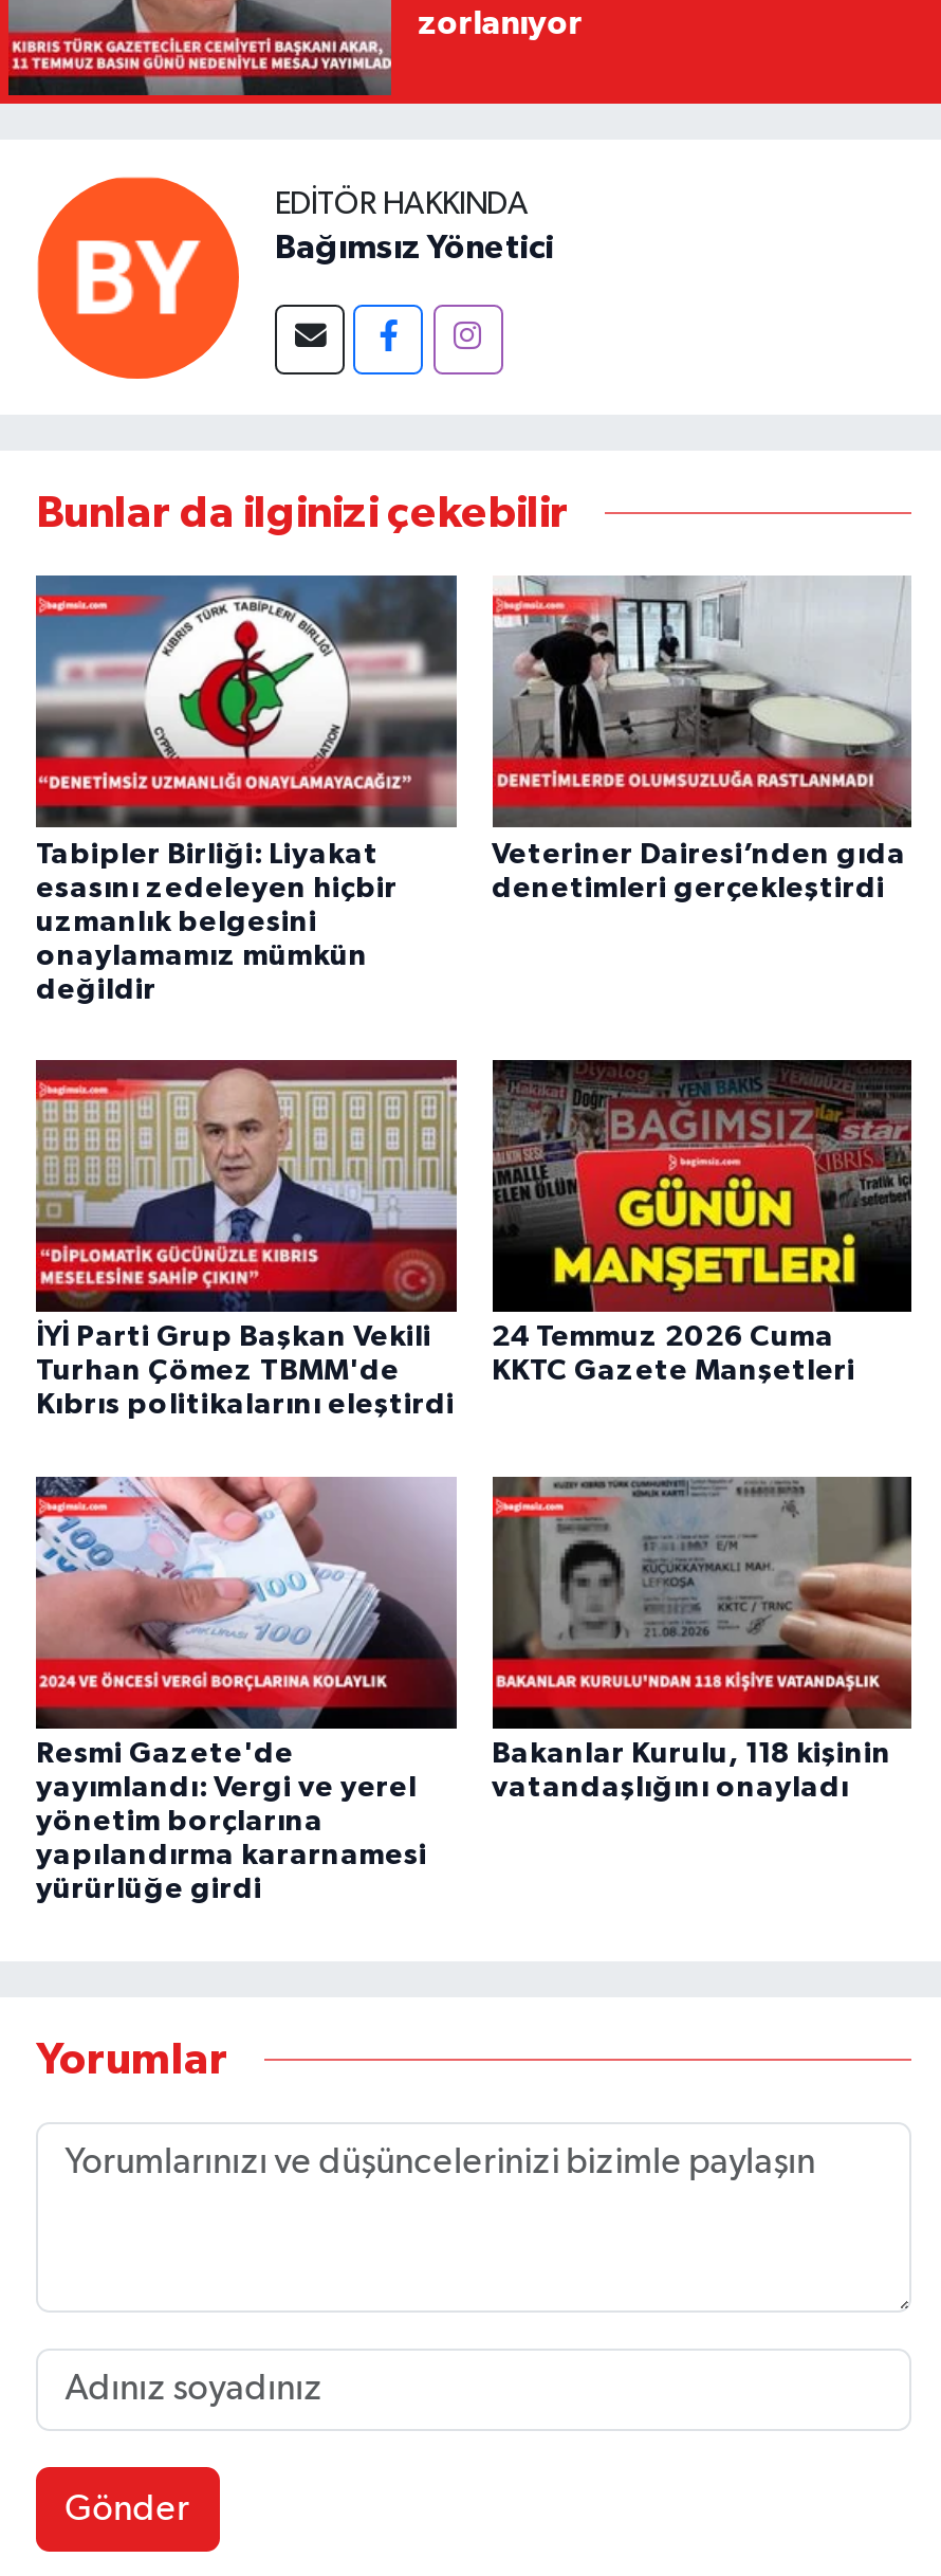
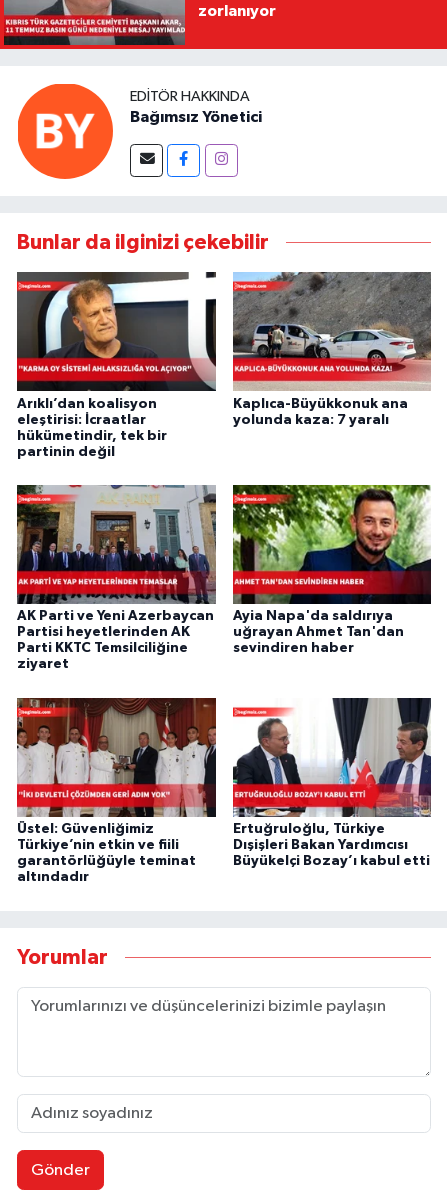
[36,573,459,1004] [image] | Tabipler Birliği: Liyakat | esasını zedeleyen hiçbir | uzmanlık belgesini | onaylamamız mümkün | değildir -> [17,271,216,459] [image] | Arıklı’dan koalisyon | eleştirisi: İcraatlar | hükümetindir, tek bir | partinin değil
[492,576,911,903] [image] | Veteriner Dairesi’nden gıda | denetimleri gerçekleştirdi -> [232,272,431,427] [image] | Kaplıca-Büyükkonuk ana | yolunda kaza: 7 yaralı
[34,1058,457,1421] [image] | İYİ Parti Grup Başkan Vekili | Turhan Çömez TBMM'de | Kıbrıs politikalarını eleştirdi -> [17,484,216,671] [image] | AK Parti ve Yeni Azerbaycan | Partisi heyetlerinden AK | Parti KKTC Temsilciliğine | ziyaret
[491,1058,914,1387] [image] | 24 Temmuz 2026 Cuma | KKTC Gazete Manşetleri -> [232,484,431,655] [image] | Ayia Napa'da saldırıya | uğrayan Ahmet Tan'dan | sevindiren haber
[34,1475,457,1905] [image] | Resmi Gazete'de | yayımlandı: Vergi ve yerel | yönetim borçlarına | yapılandırma kararnamesi | yürürlüğe girdi -> [16,697,217,884] [image] | Üstel: Güvenliğimiz | Türkiye’nin etkin ve fiili | garantörlüğüyle teminat | altındadır
[491,1475,914,1803] [image] | Bakanlar Kurulu, 118 kişinin | vatandaşlığını onayladı -> [232,697,432,868] [image] | Ertuğruloğlu, Türkiye | Dışişleri Bakan Yardımcısı | Büyükelçi Bozay’ı kabul etti

